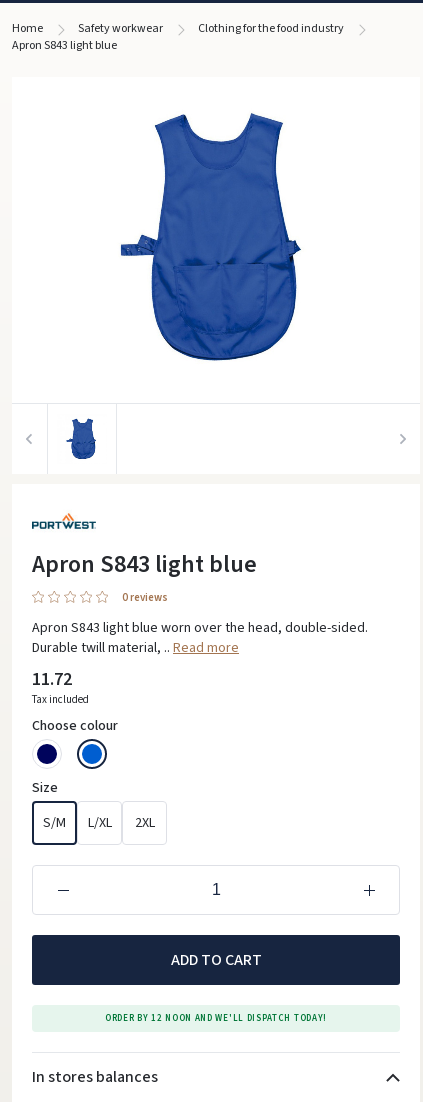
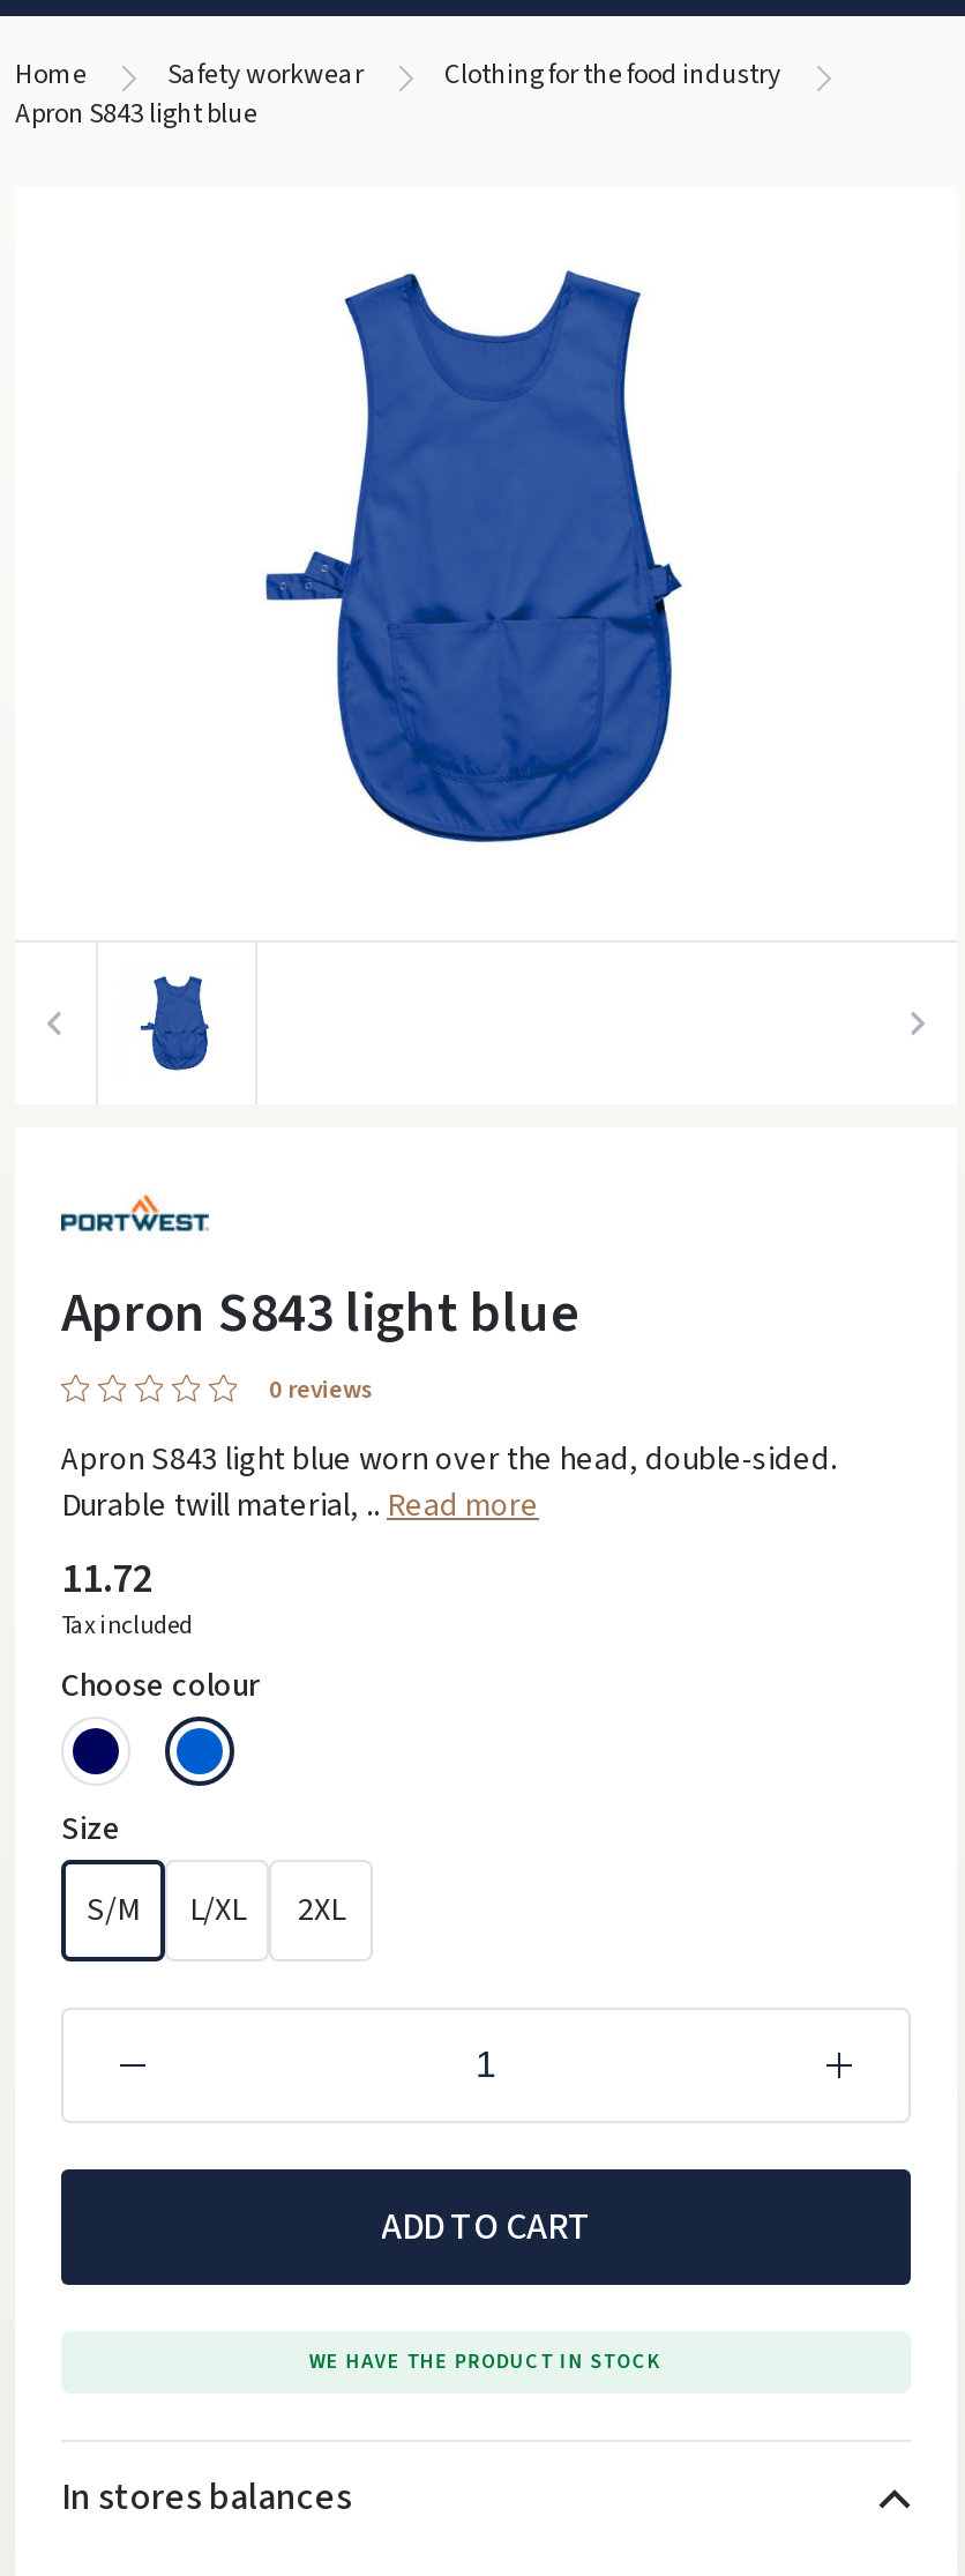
[105,1012,327,1025] ORDER BY 12 NOON AND WE'LL DISPATCH TODAY! -> [309,2347,663,2377] WE HAVE THE PRODUCT IN STOCK

